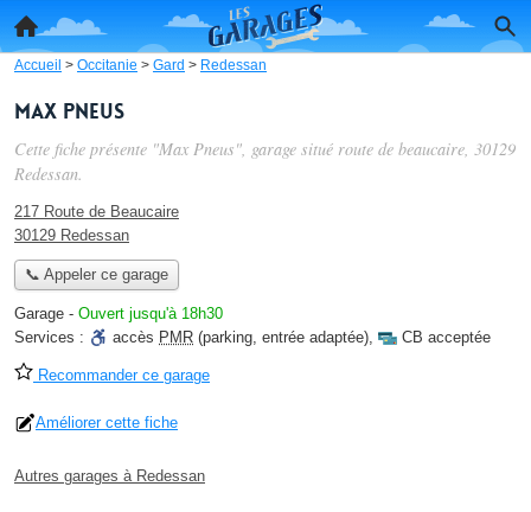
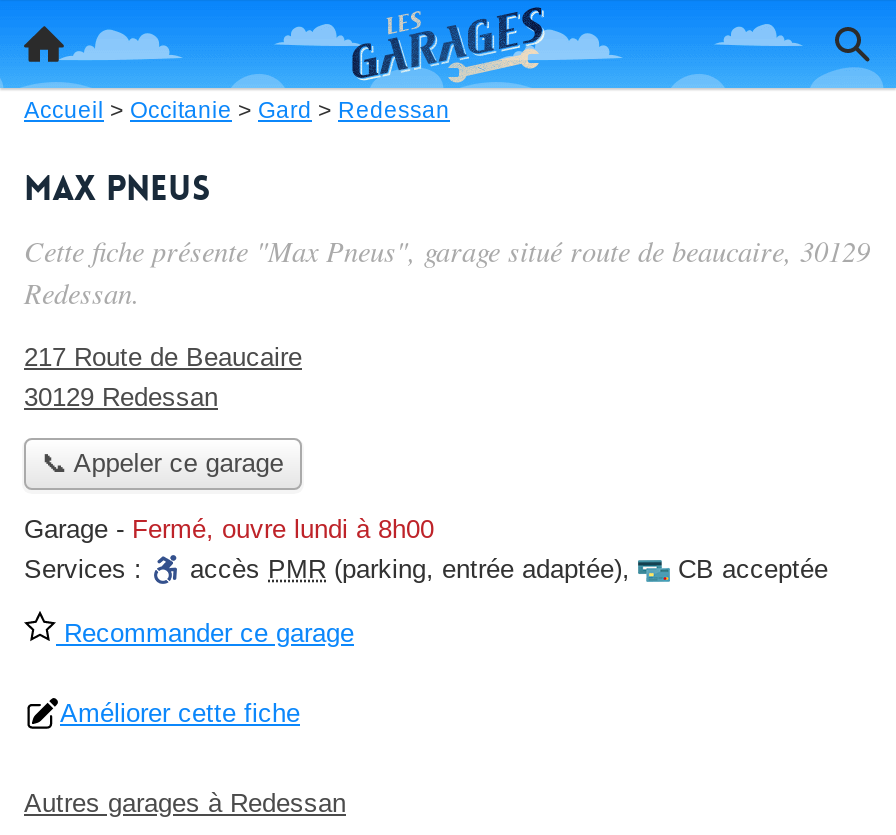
[14,305,223,323] Garage - Ouvert jusqu'à 18h30 -> [24,515,434,545] Garage - Fermé, ouvre lundi à 8h00

